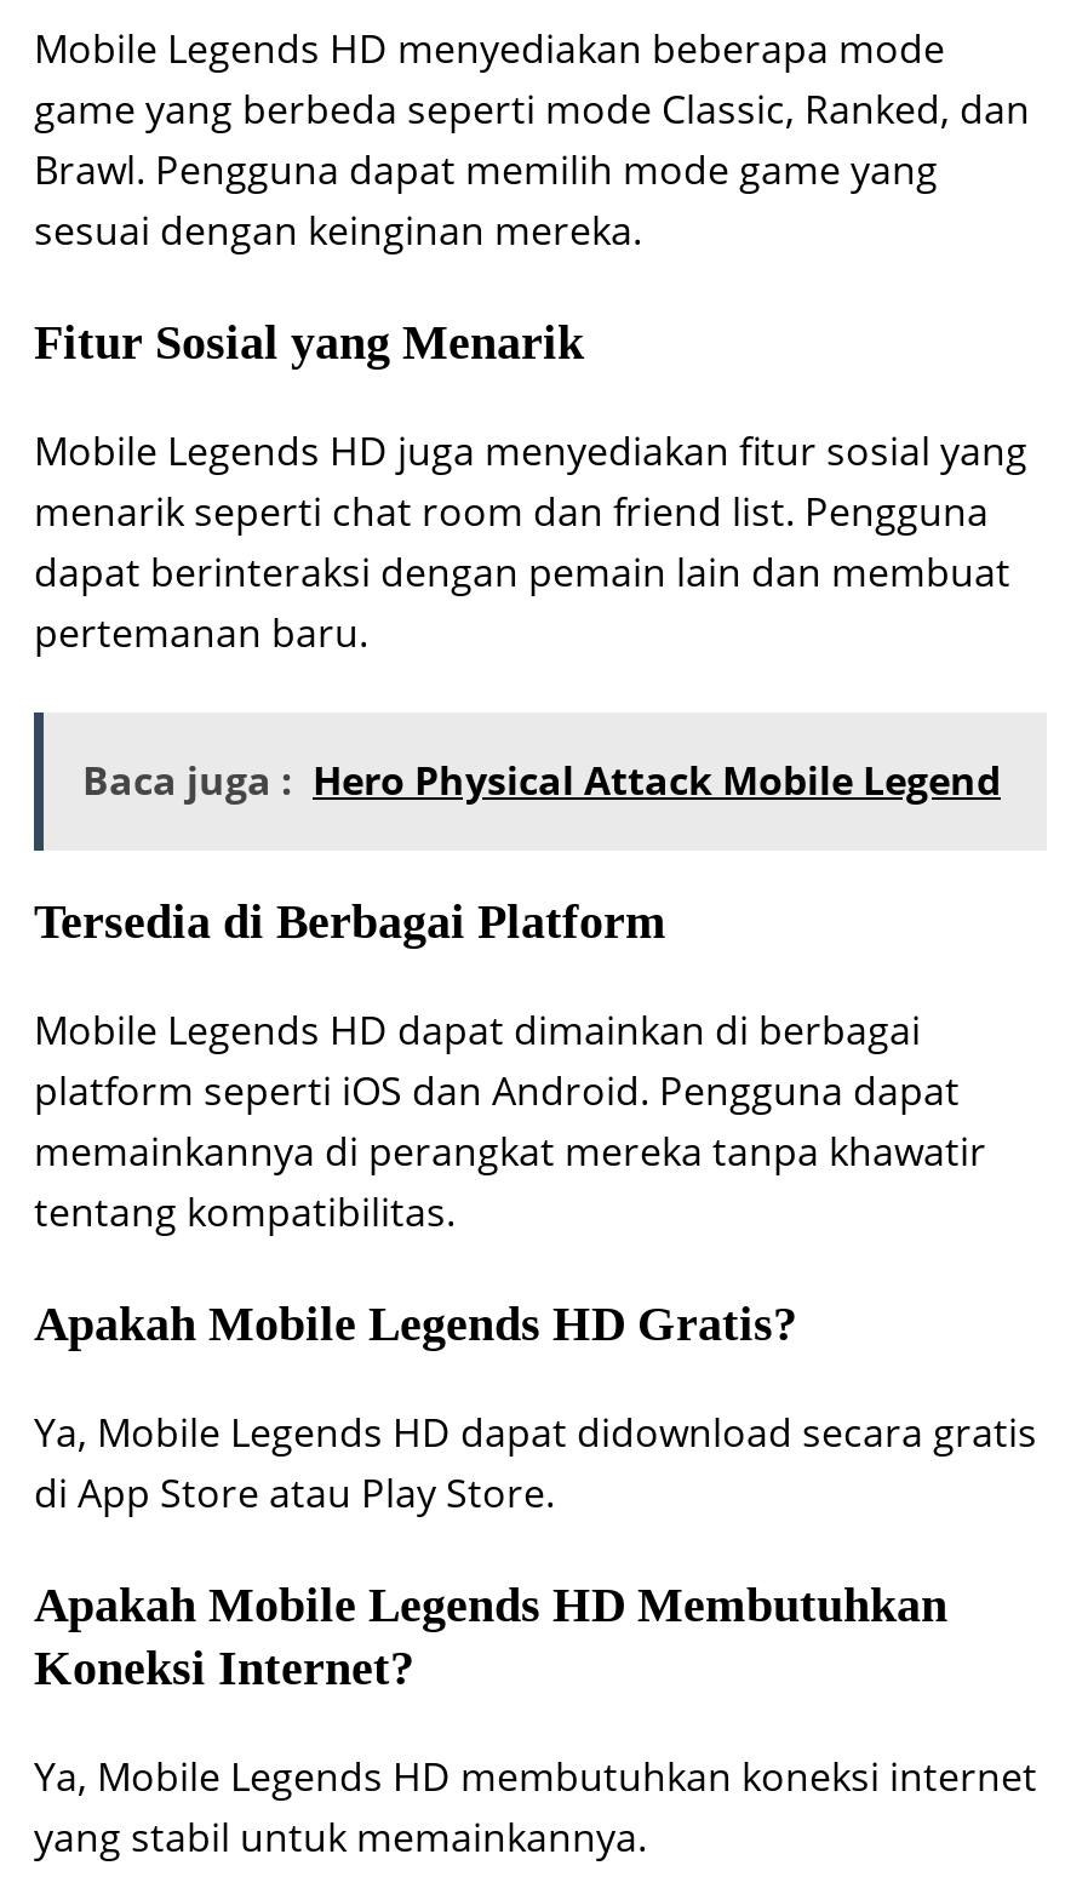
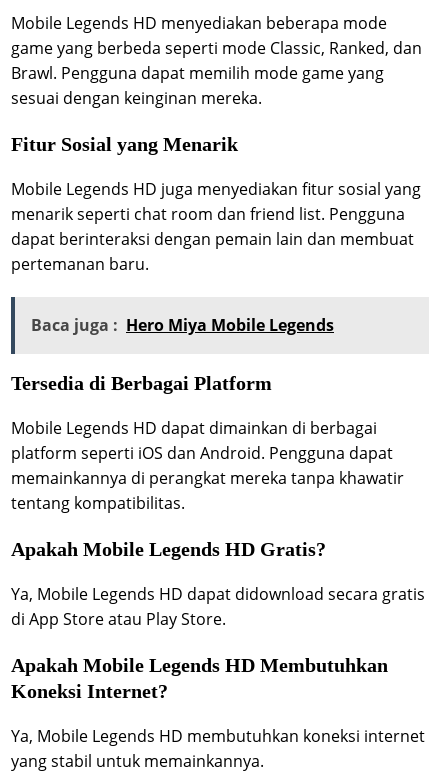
[82,753,1001,806] Baca juga : Hero Physical Attack Mobile Legend -> [31,314,334,336] Baca juga : Hero Miya Mobile Legends

